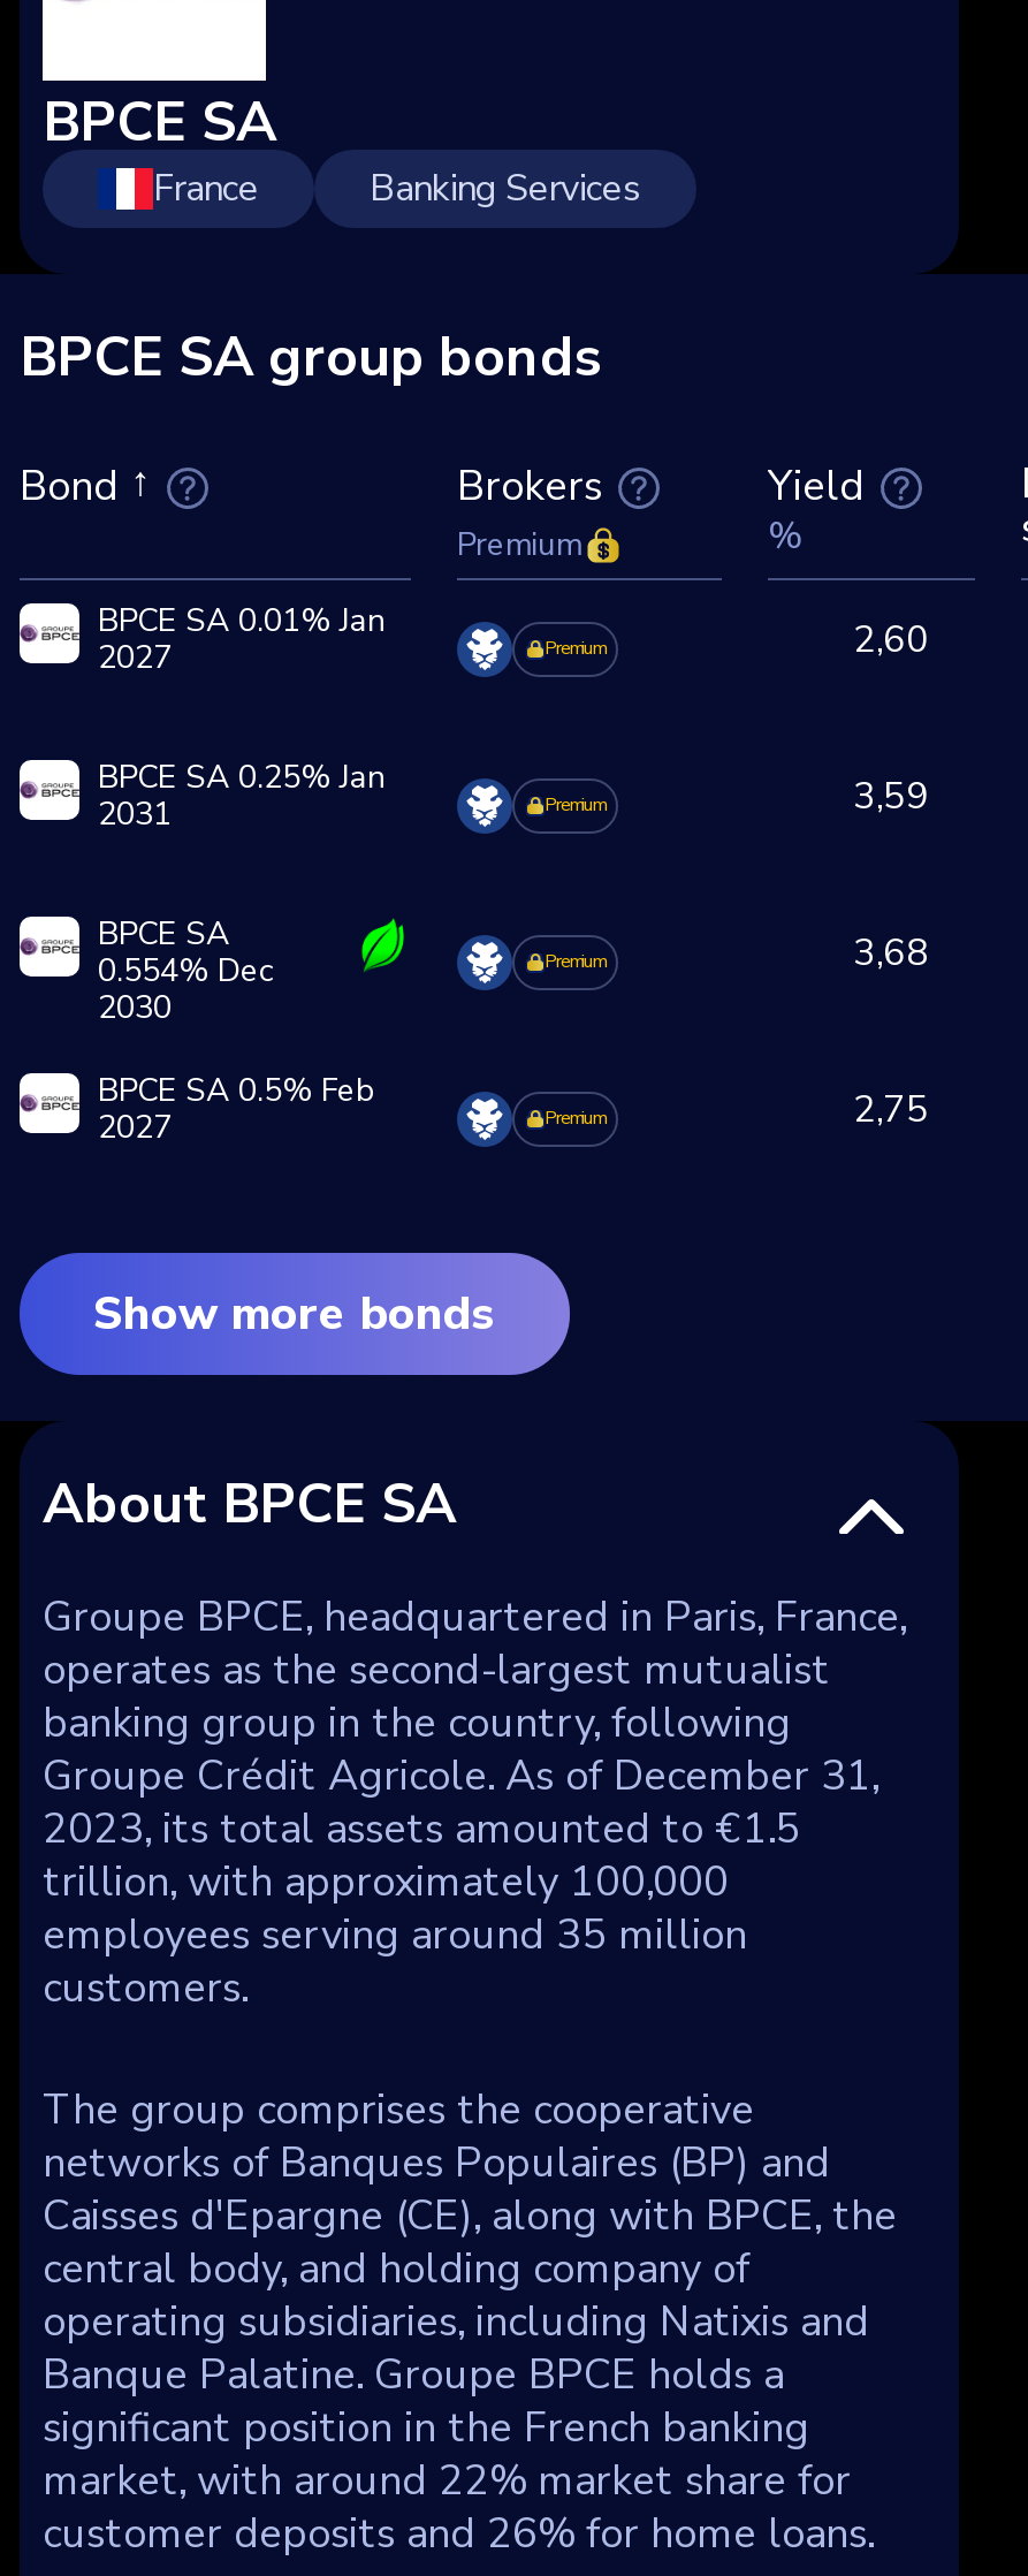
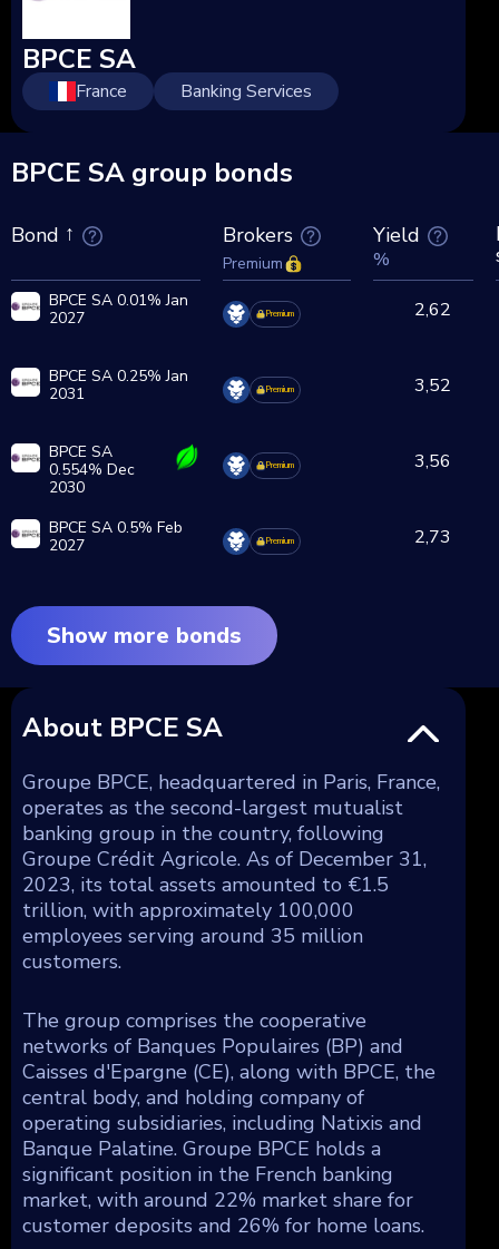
[853,614,929,665] 2,60 -> [414,297,451,322] 2,62
[853,771,929,822] 3,59 -> [414,373,451,398] 3,52
[853,928,929,978] 3,68 -> [414,449,451,473] 3,56
[853,1084,929,1135] 2,75 -> [414,525,451,549] 2,73

